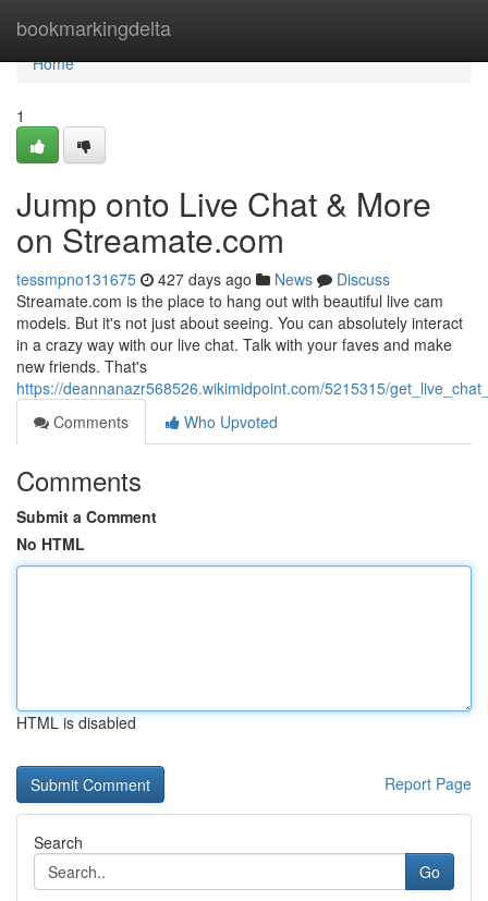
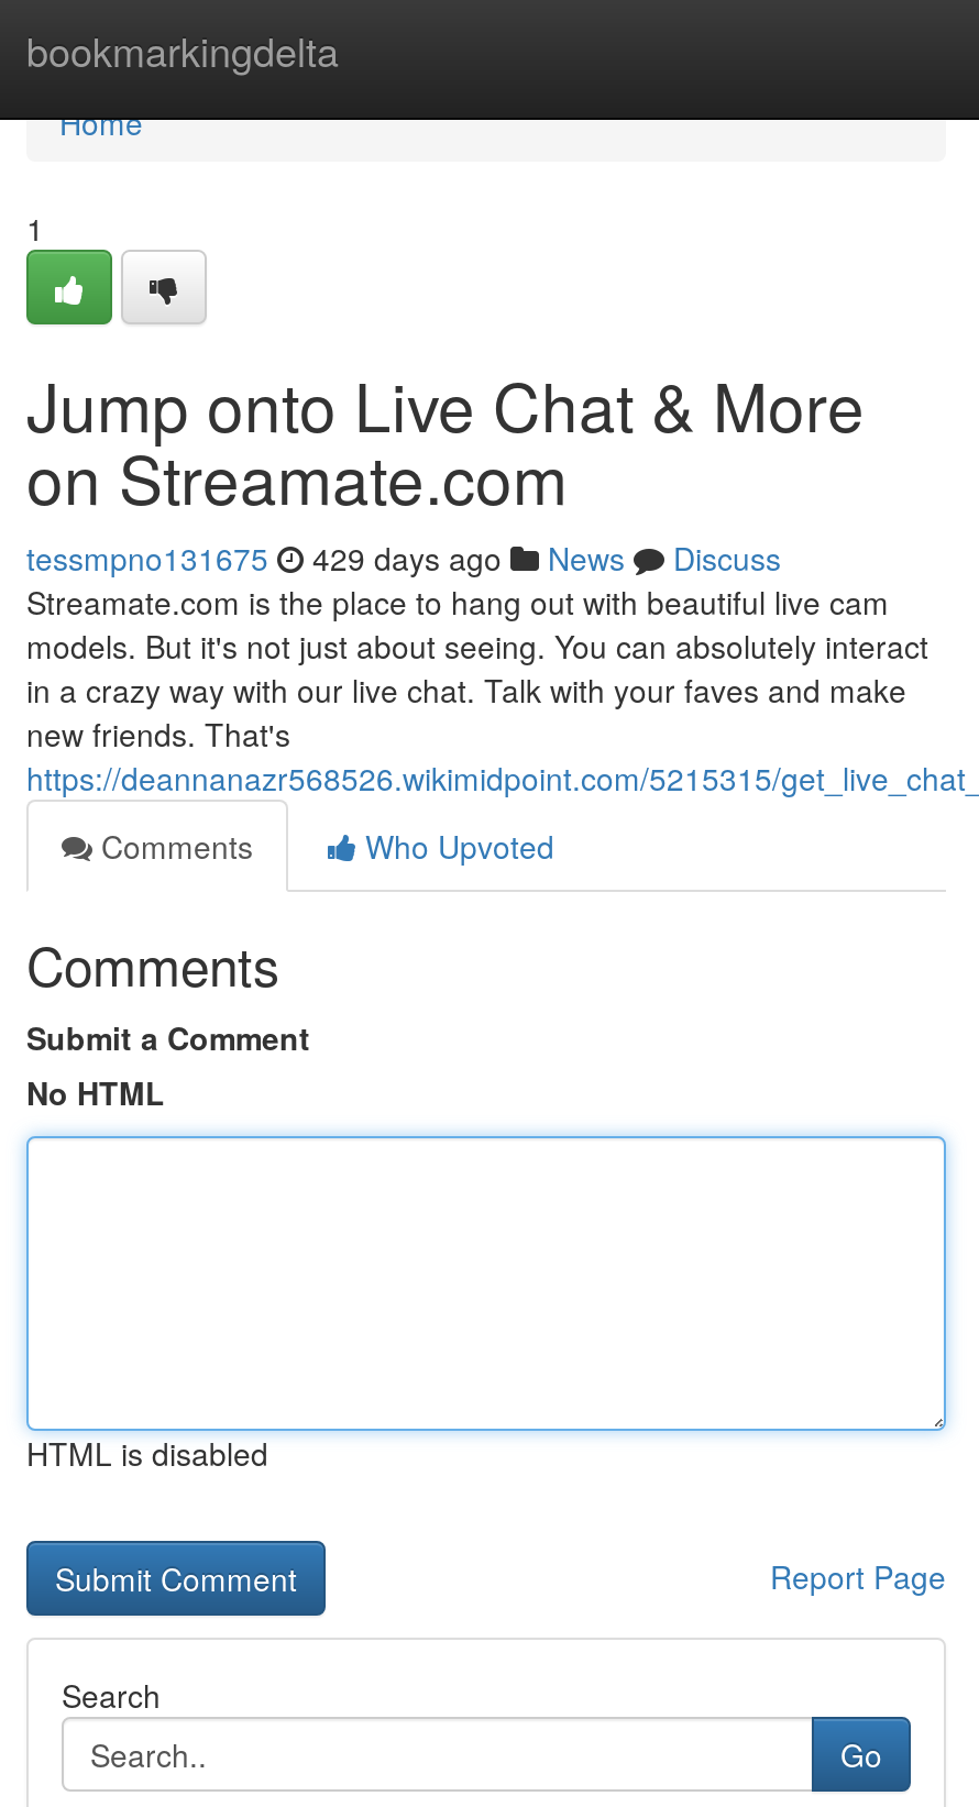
[16,268,390,290] tessmpno131675 427 days ago News Discuss -> [26,536,781,580] tessmpno131675 429 days ago News Discuss

